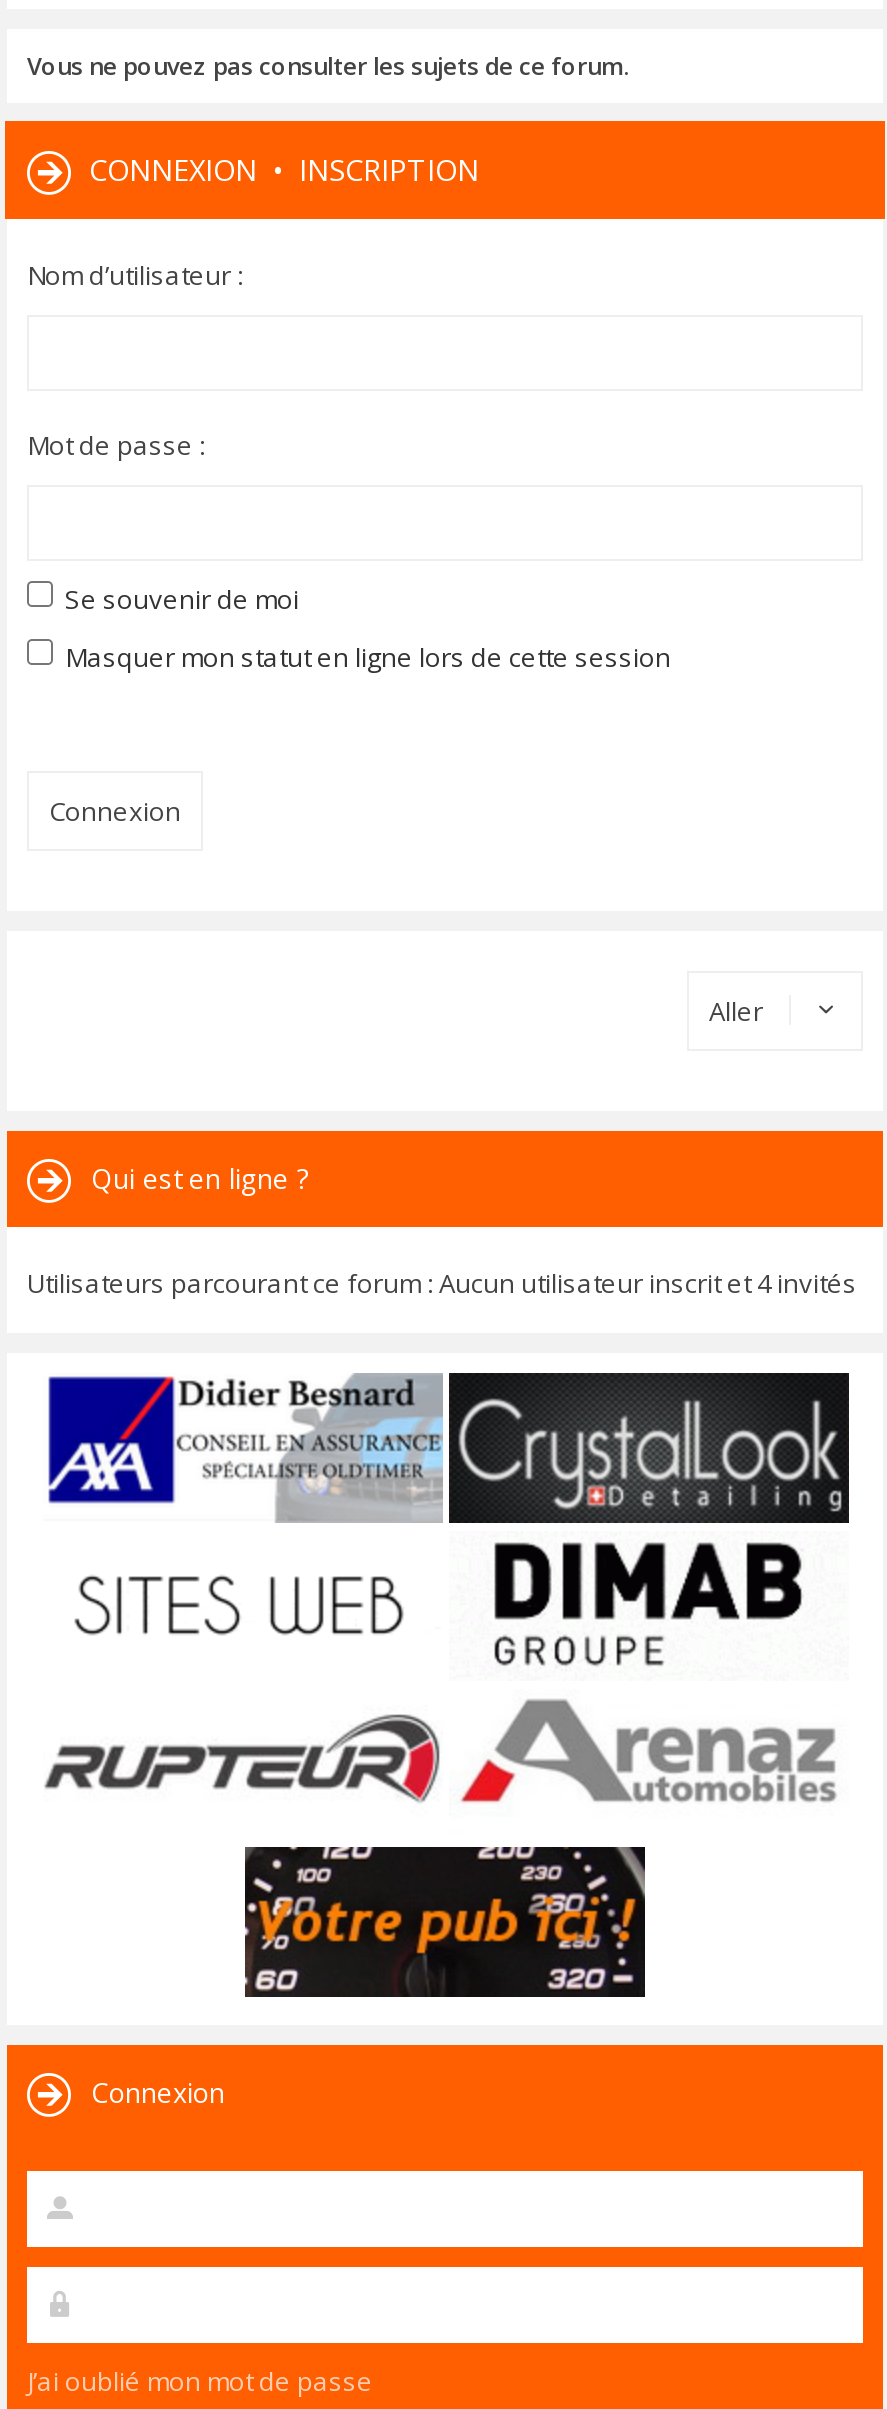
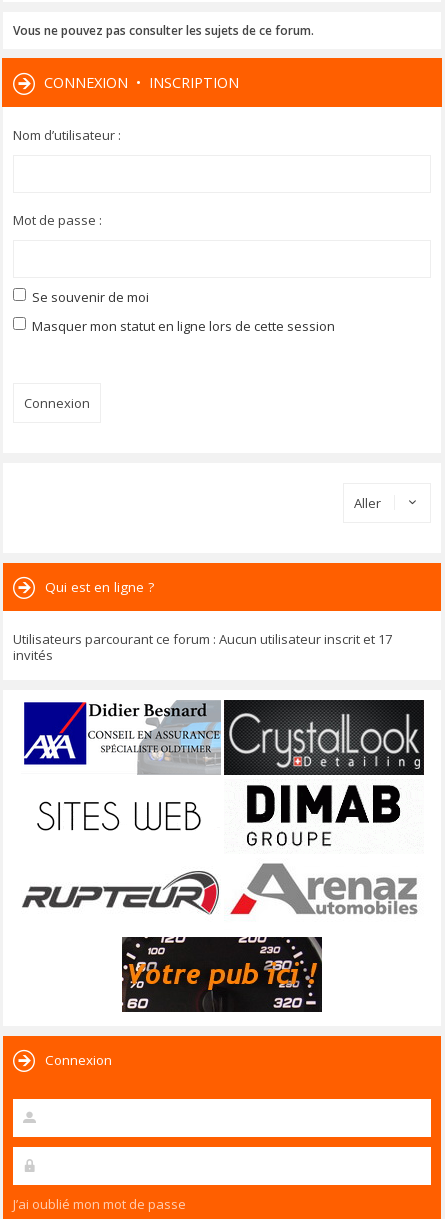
[27,1265,857,1301] Utilisateurs parcourant ce forum : Aucun utilisateur inscrit et 4 invités -> [13,630,392,664] Utilisateurs parcourant ce forum : Aucun utilisateur inscrit et 17 | invités

